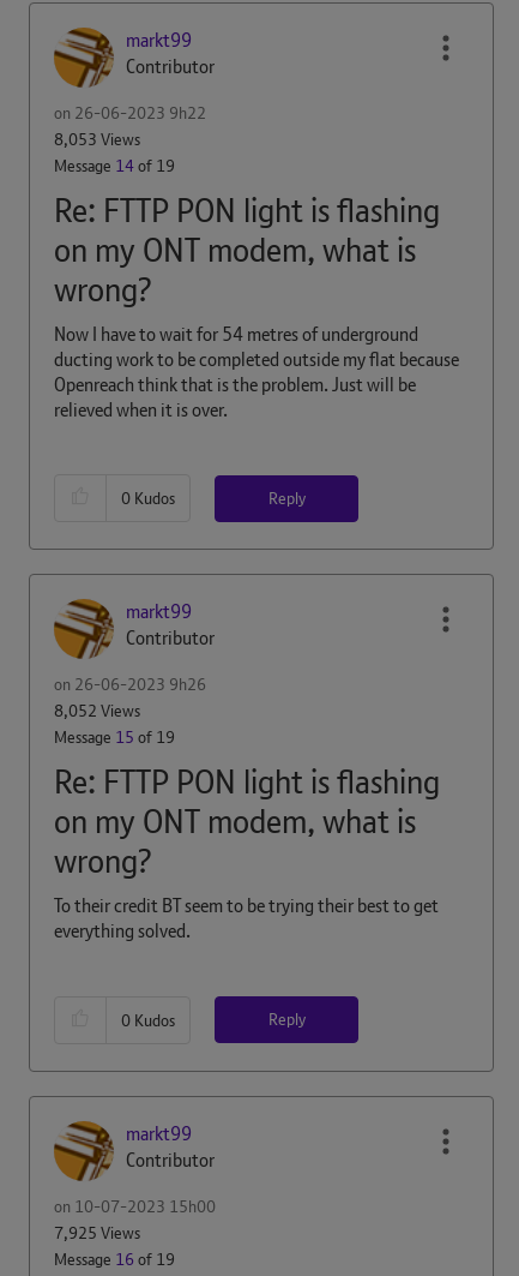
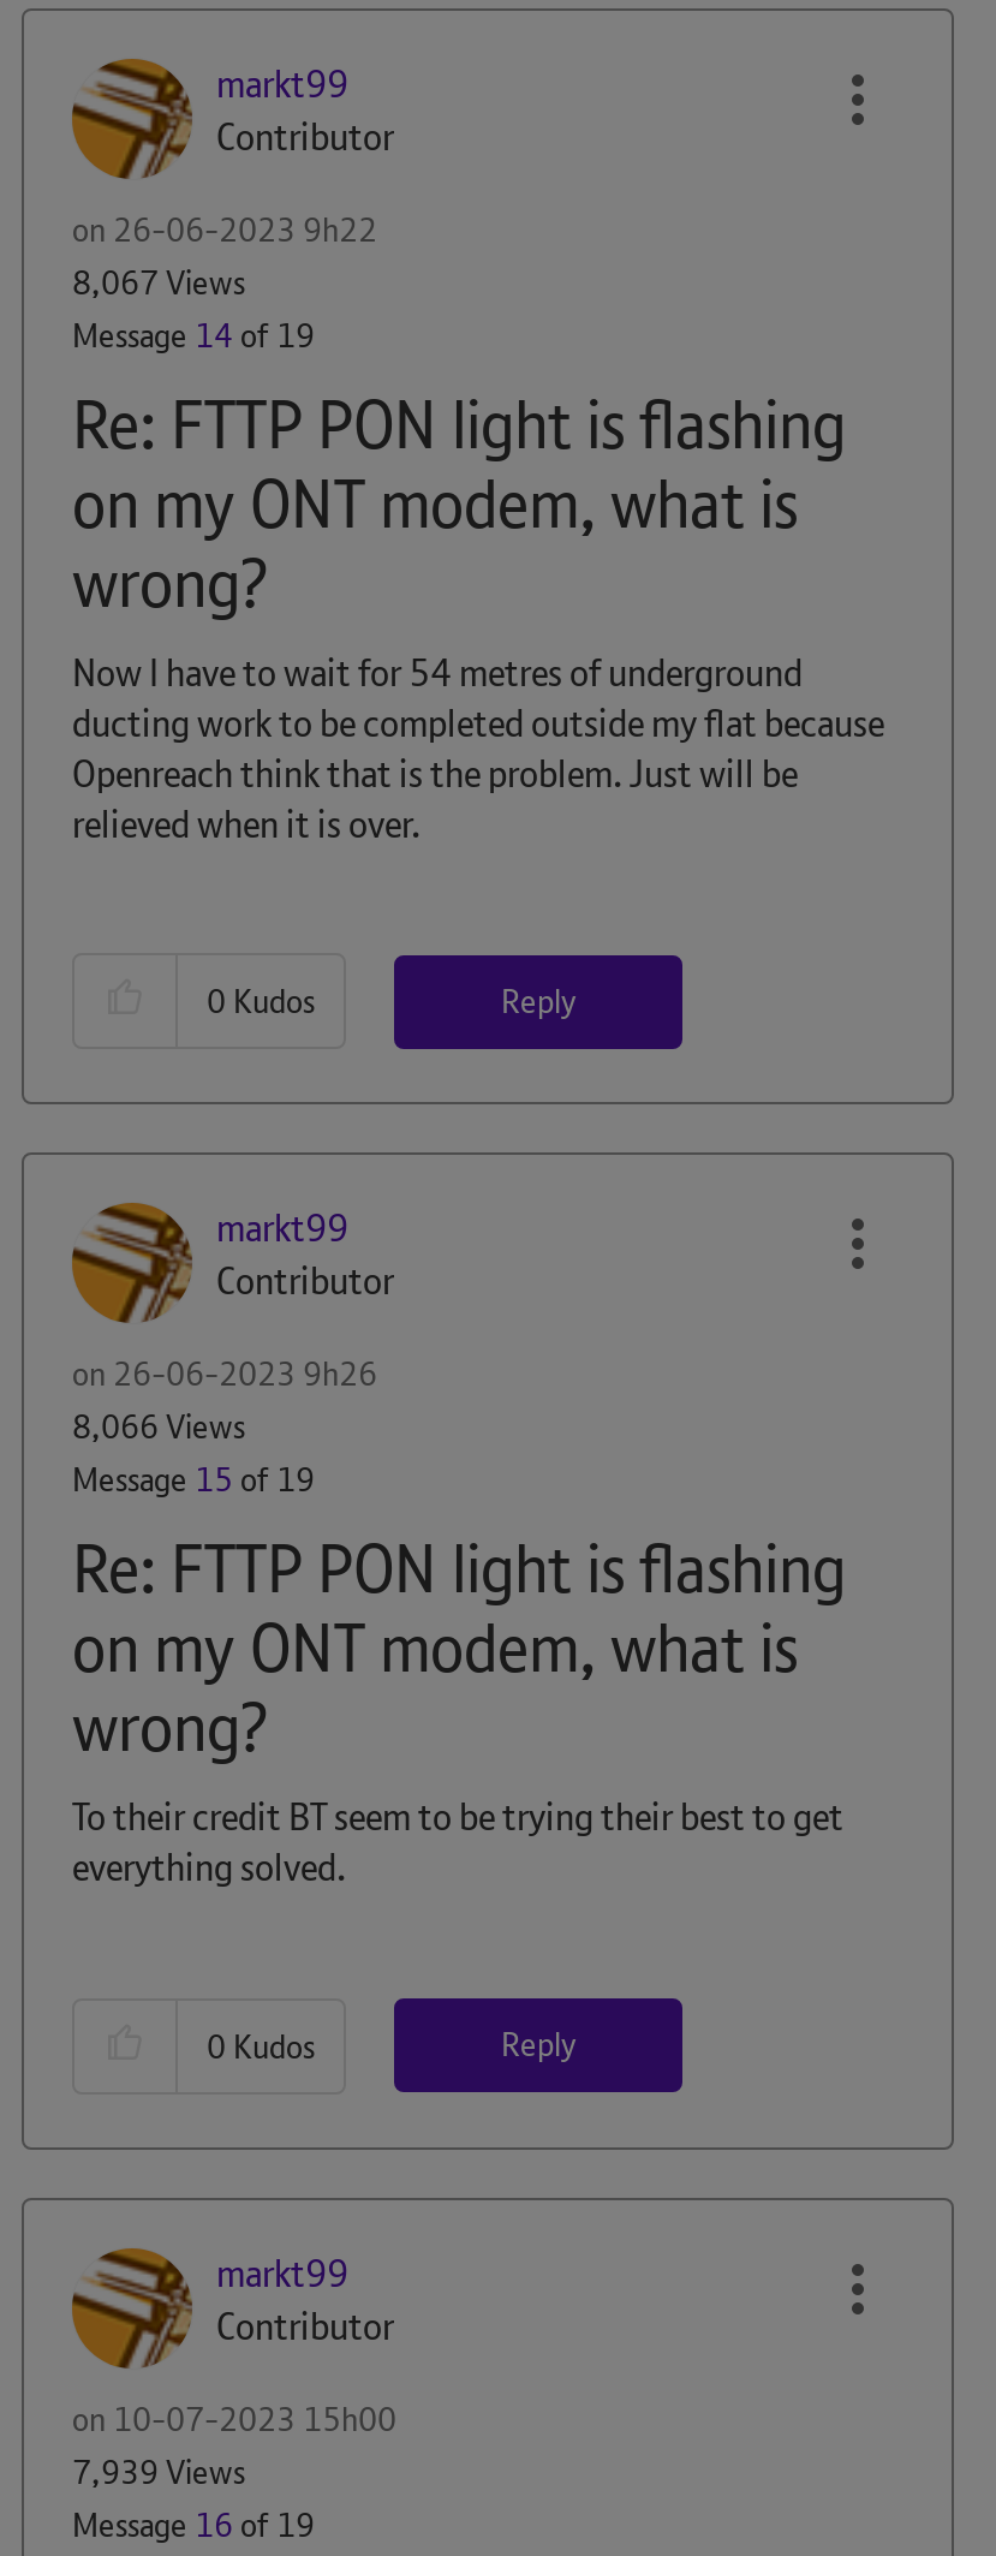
[54,128,140,149] 8,053 Views -> [72,260,245,303] 8,067 Views
[54,700,140,721] 8,052 Views -> [72,1405,245,1448] 8,066 Views
[54,1221,140,1243] 7,925 Views -> [72,2449,245,2492] 7,939 Views

